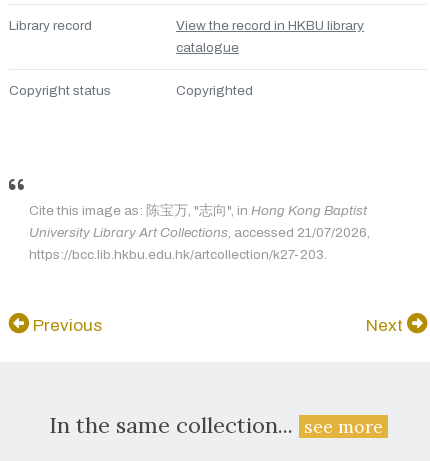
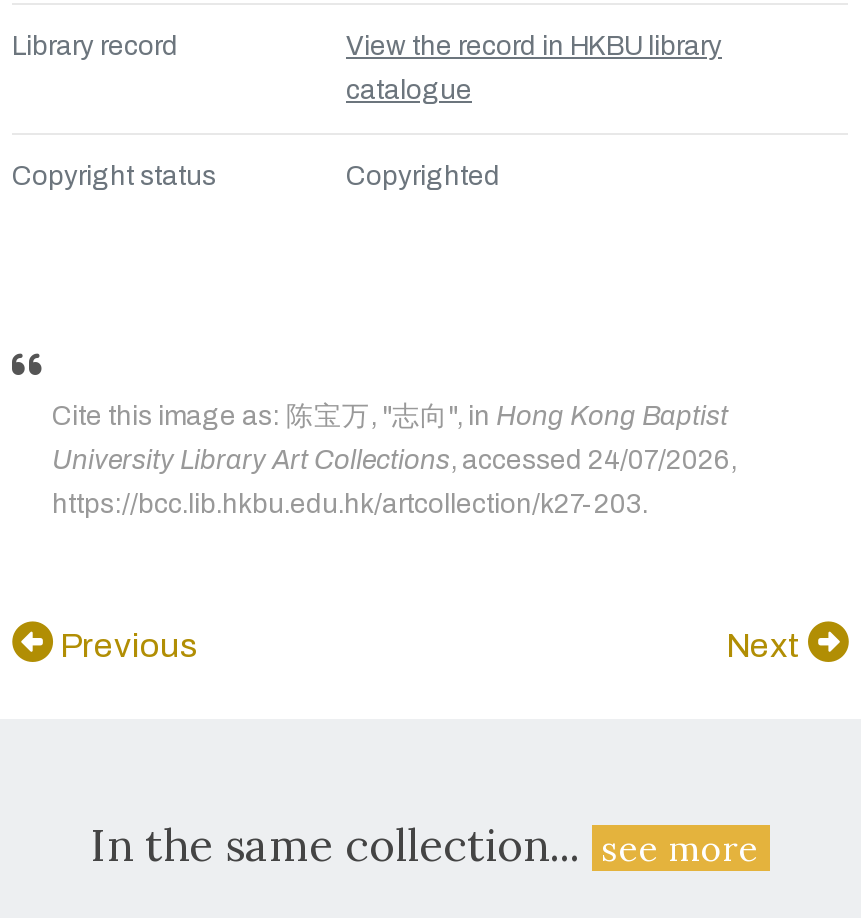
[29,225,370,240] University Library Art Collections, accessed 21/07/2026, -> [52,445,736,475] University Library Art Collections, accessed 24/07/2026,

